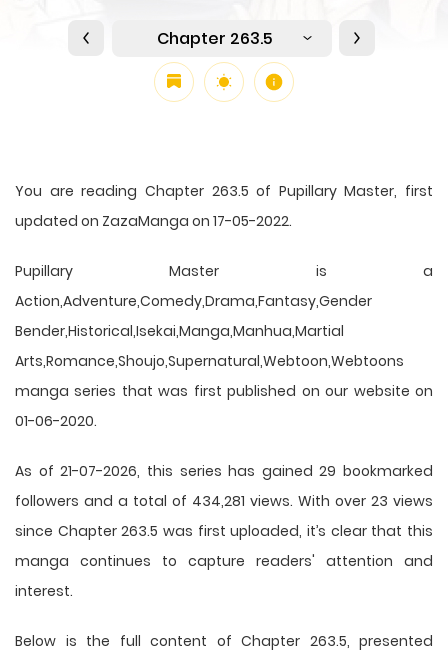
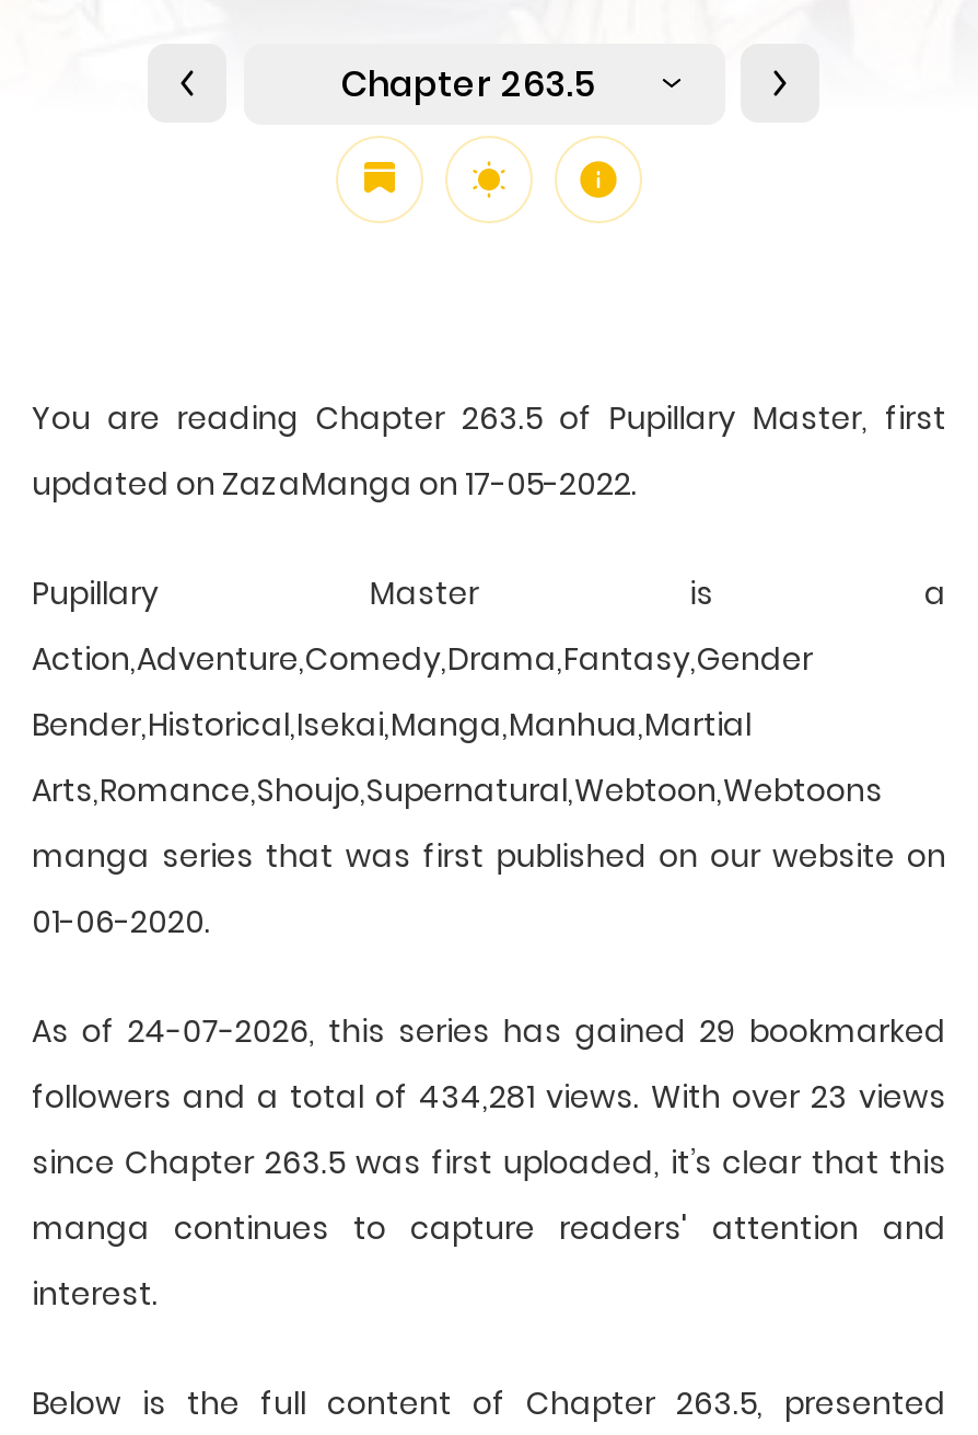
[15,461,433,481] As of 21-07-2026, this series has gained 29 bookmarked -> [32,1009,946,1053] As of 24-07-2026, this series has gained 29 bookmarked

